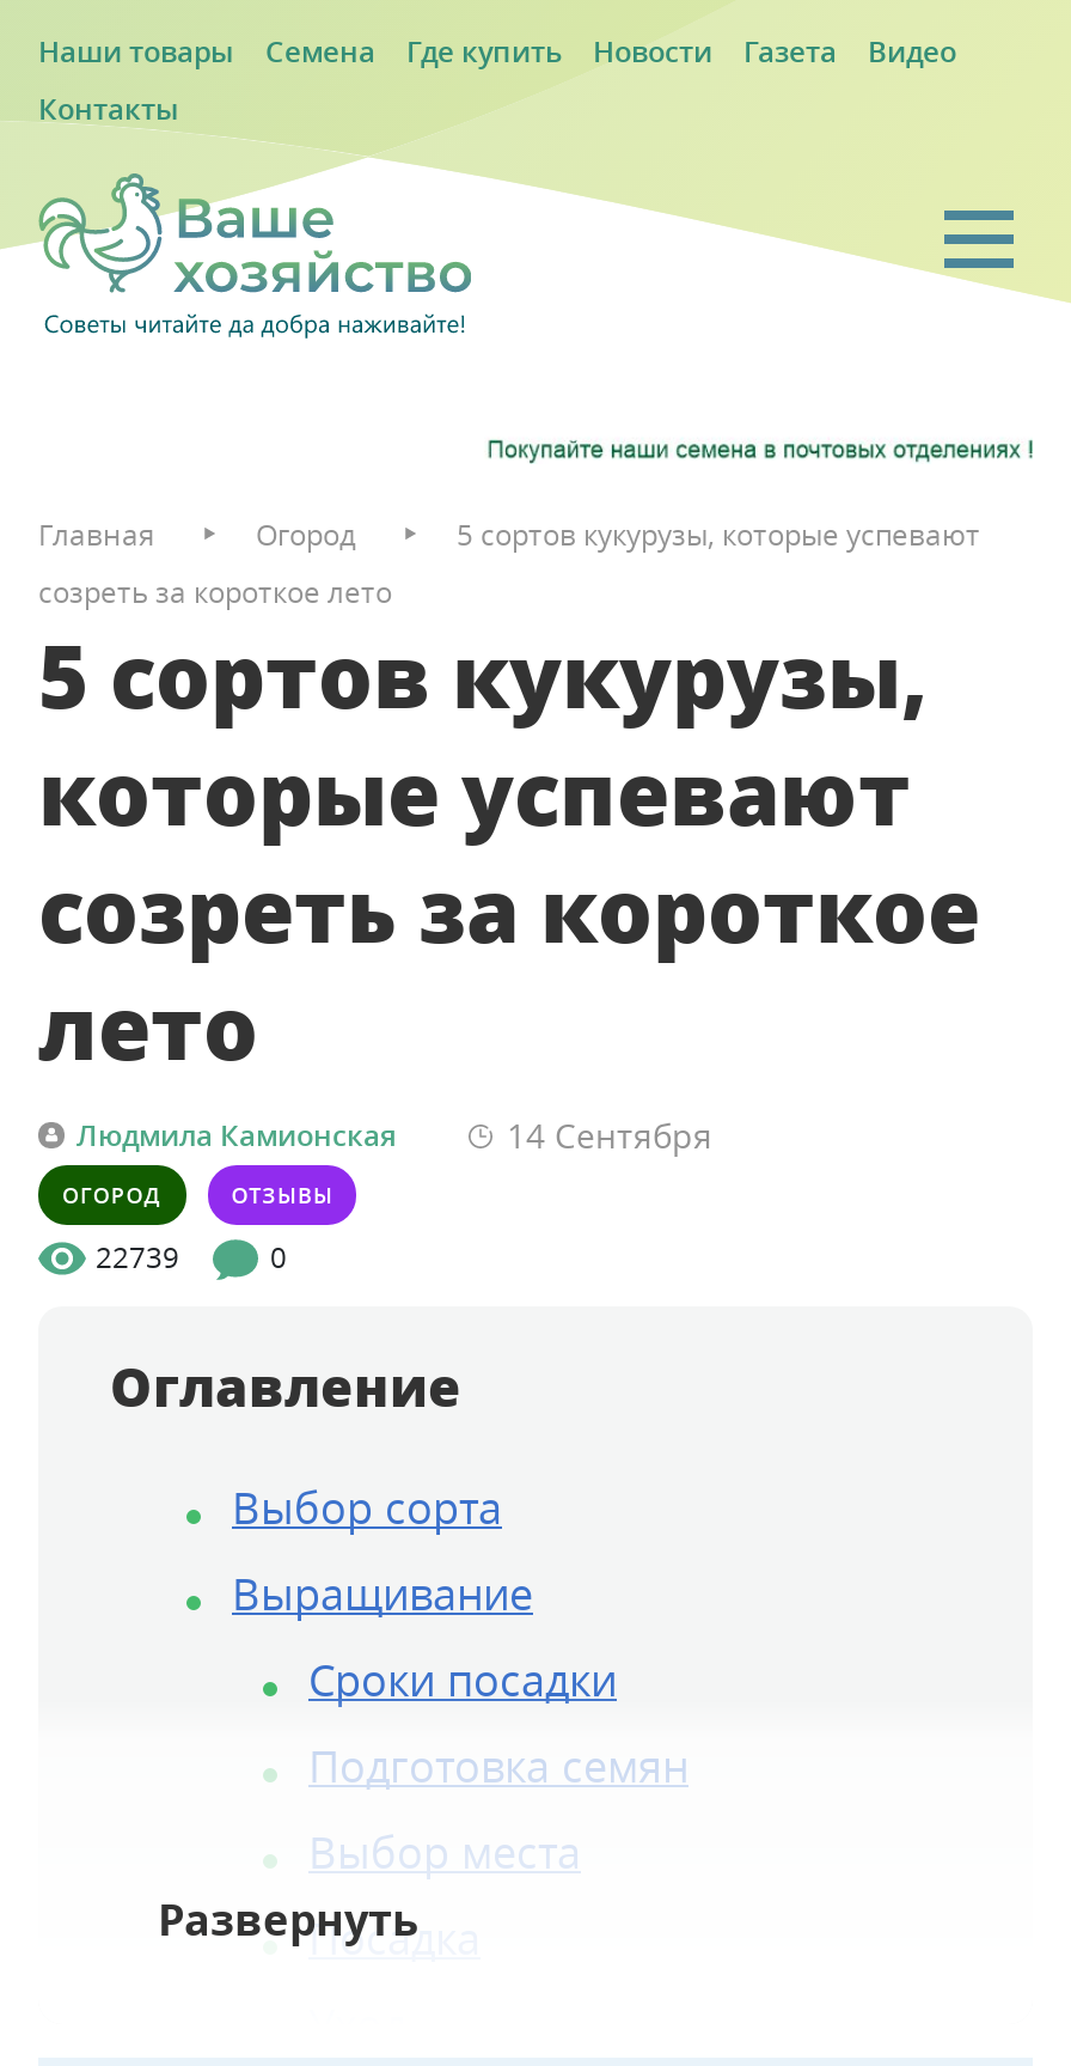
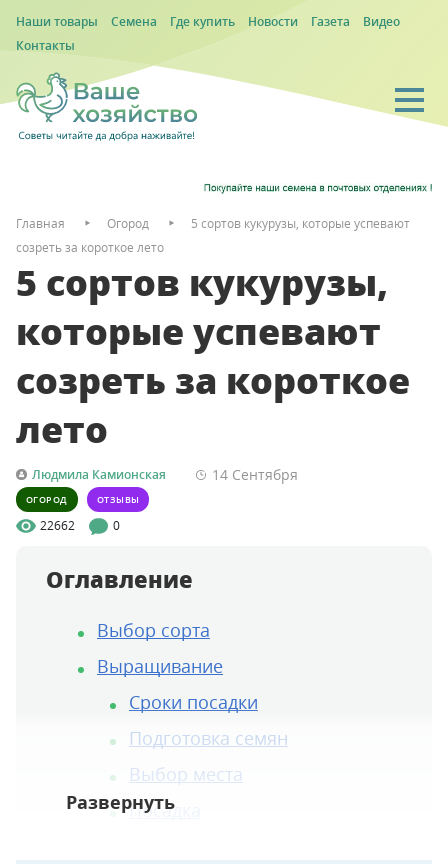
[96,1238,179,1279] 22739 -> [40,517,75,534] 22662

